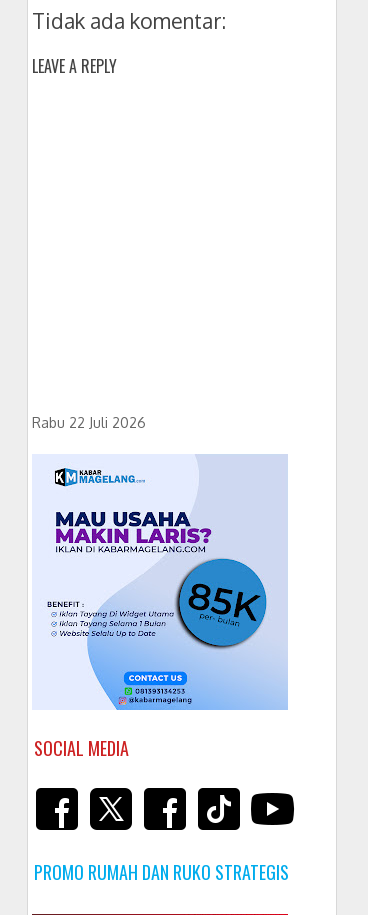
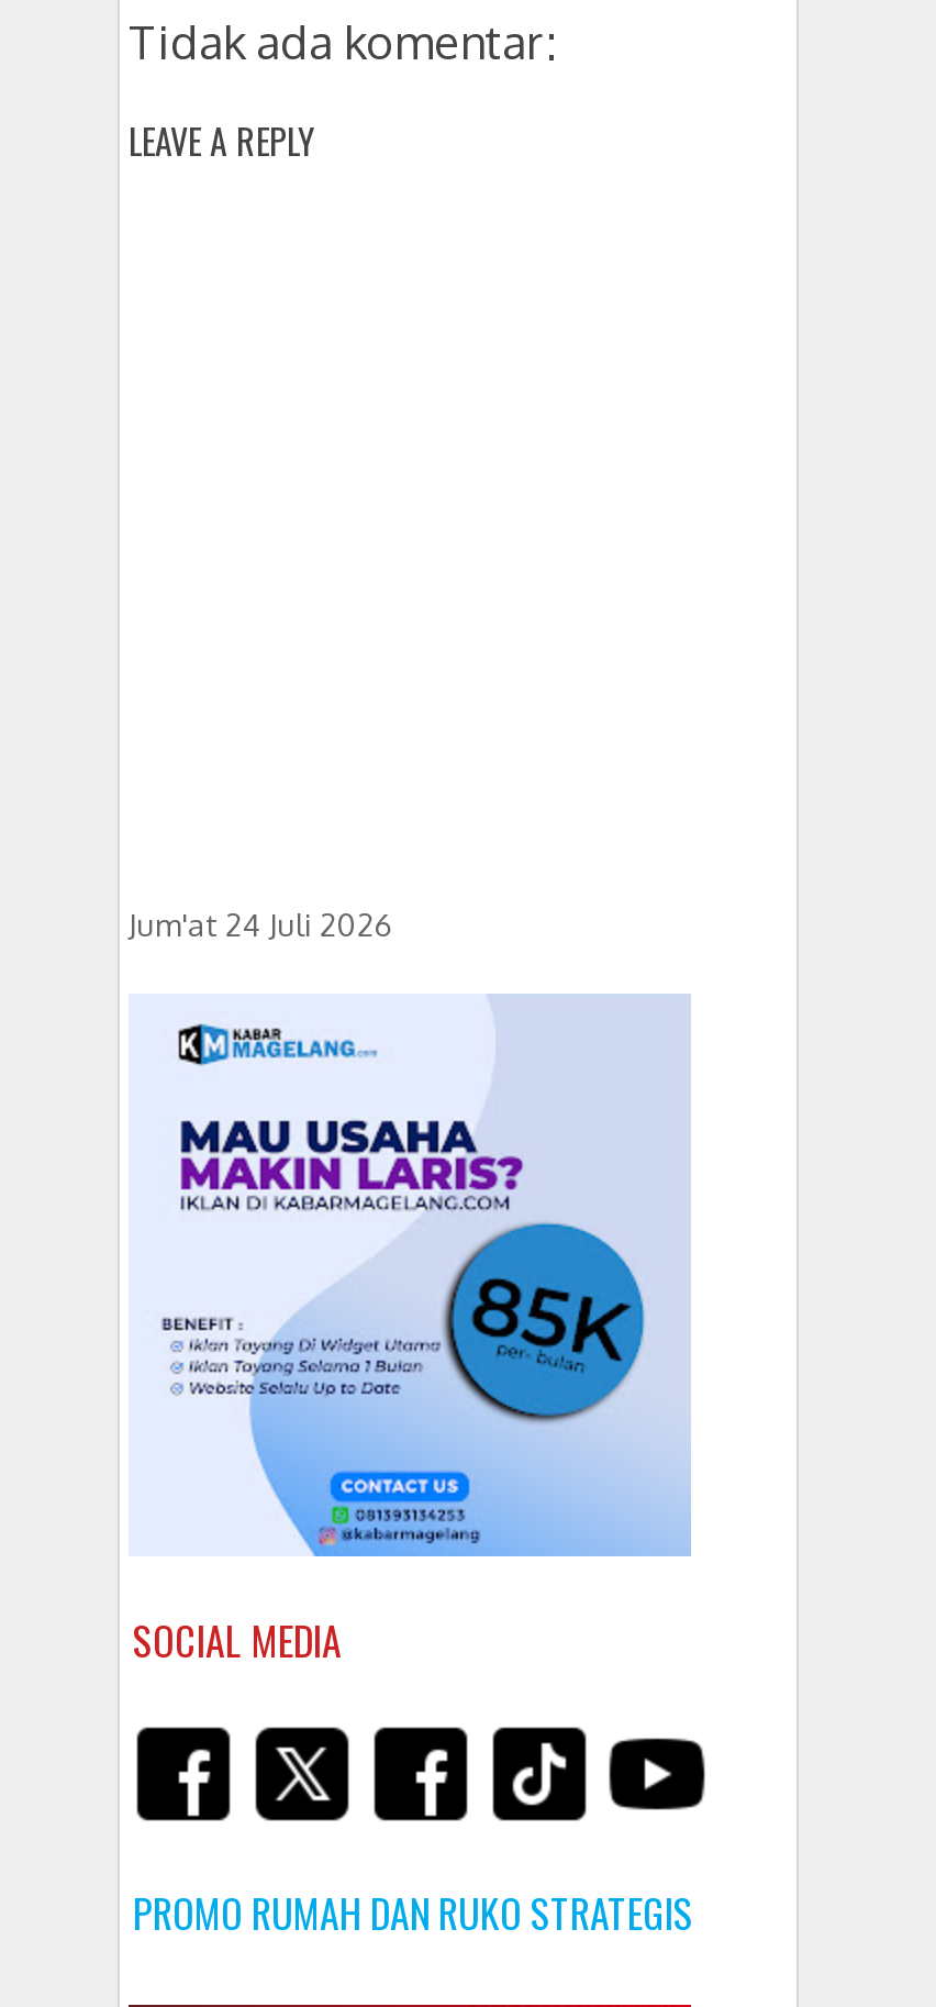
[32,414,146,431] Rabu 22 Juli 2026 -> [129,905,394,943] Jum'at 24 Juli 2026

